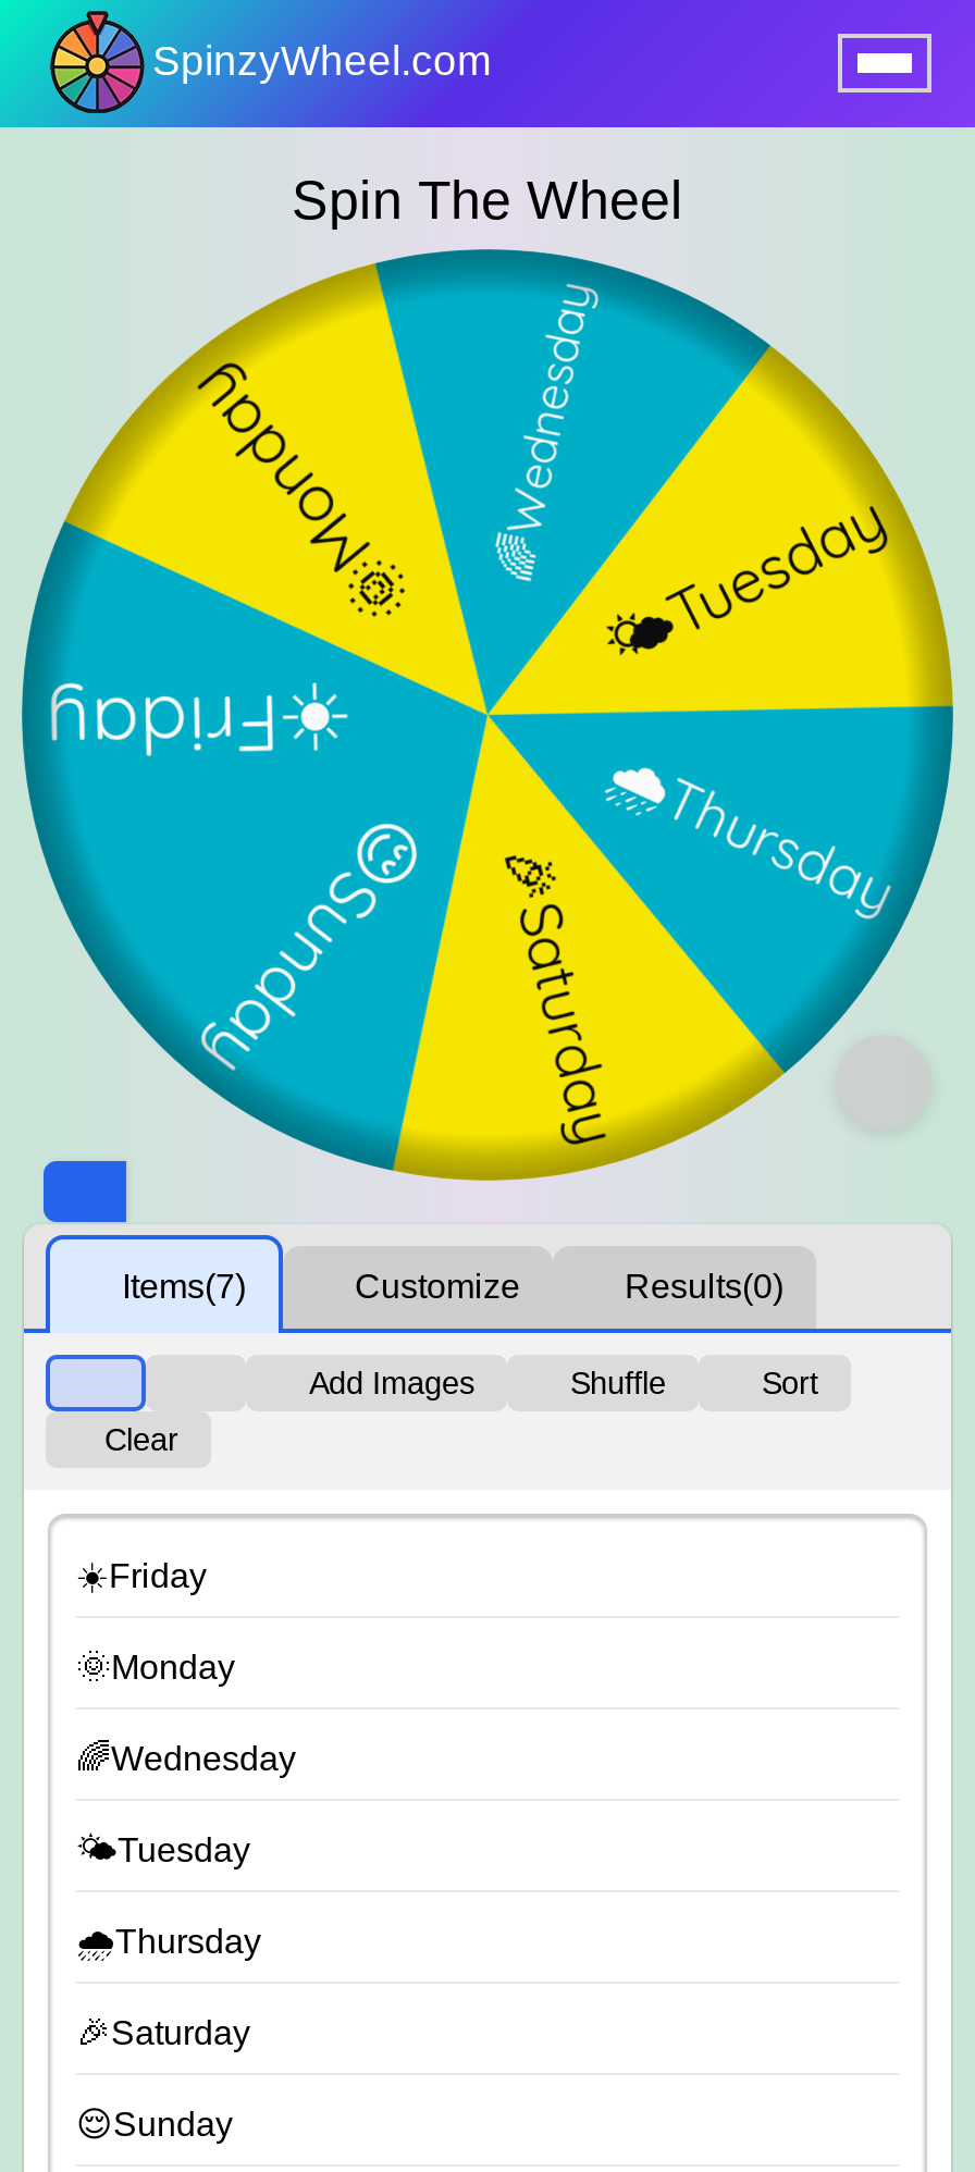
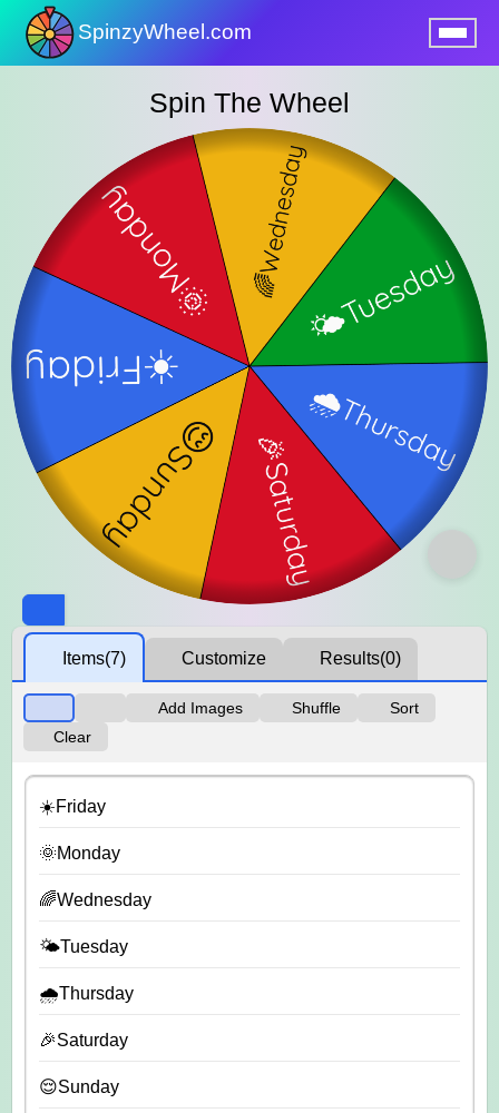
[22,247,955,1183] [image] -> [11,127,489,605] [image]

